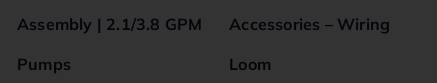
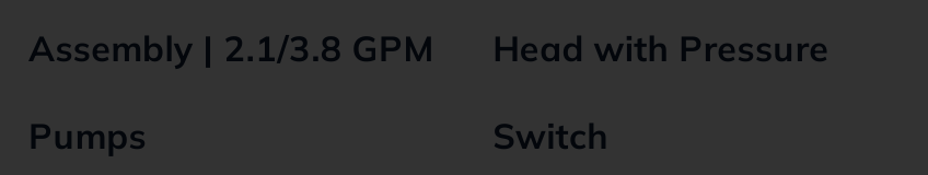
[229,14,390,34] Accessories – Wiring -> [493,26,829,69] Head with Pressure
[229,54,271,74] Loom -> [493,113,609,157] Switch

